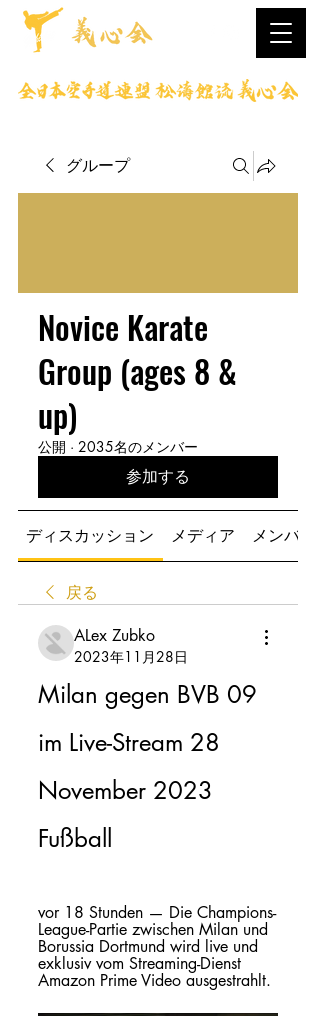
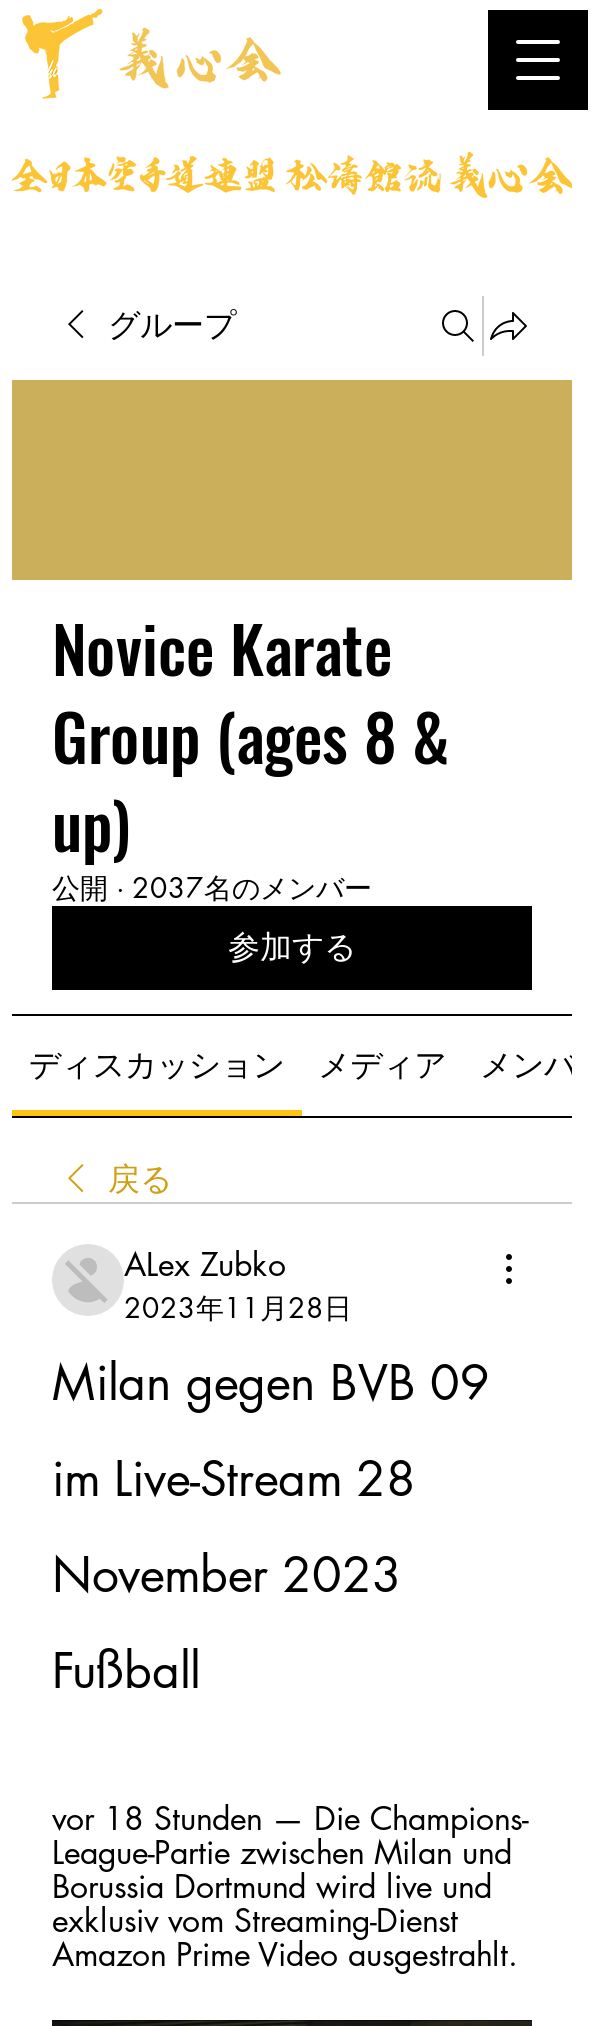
[38,437,198,456] 公開 · 2035名のメンバー -> [52,868,372,906] 公開 · 2037名のメンバー

